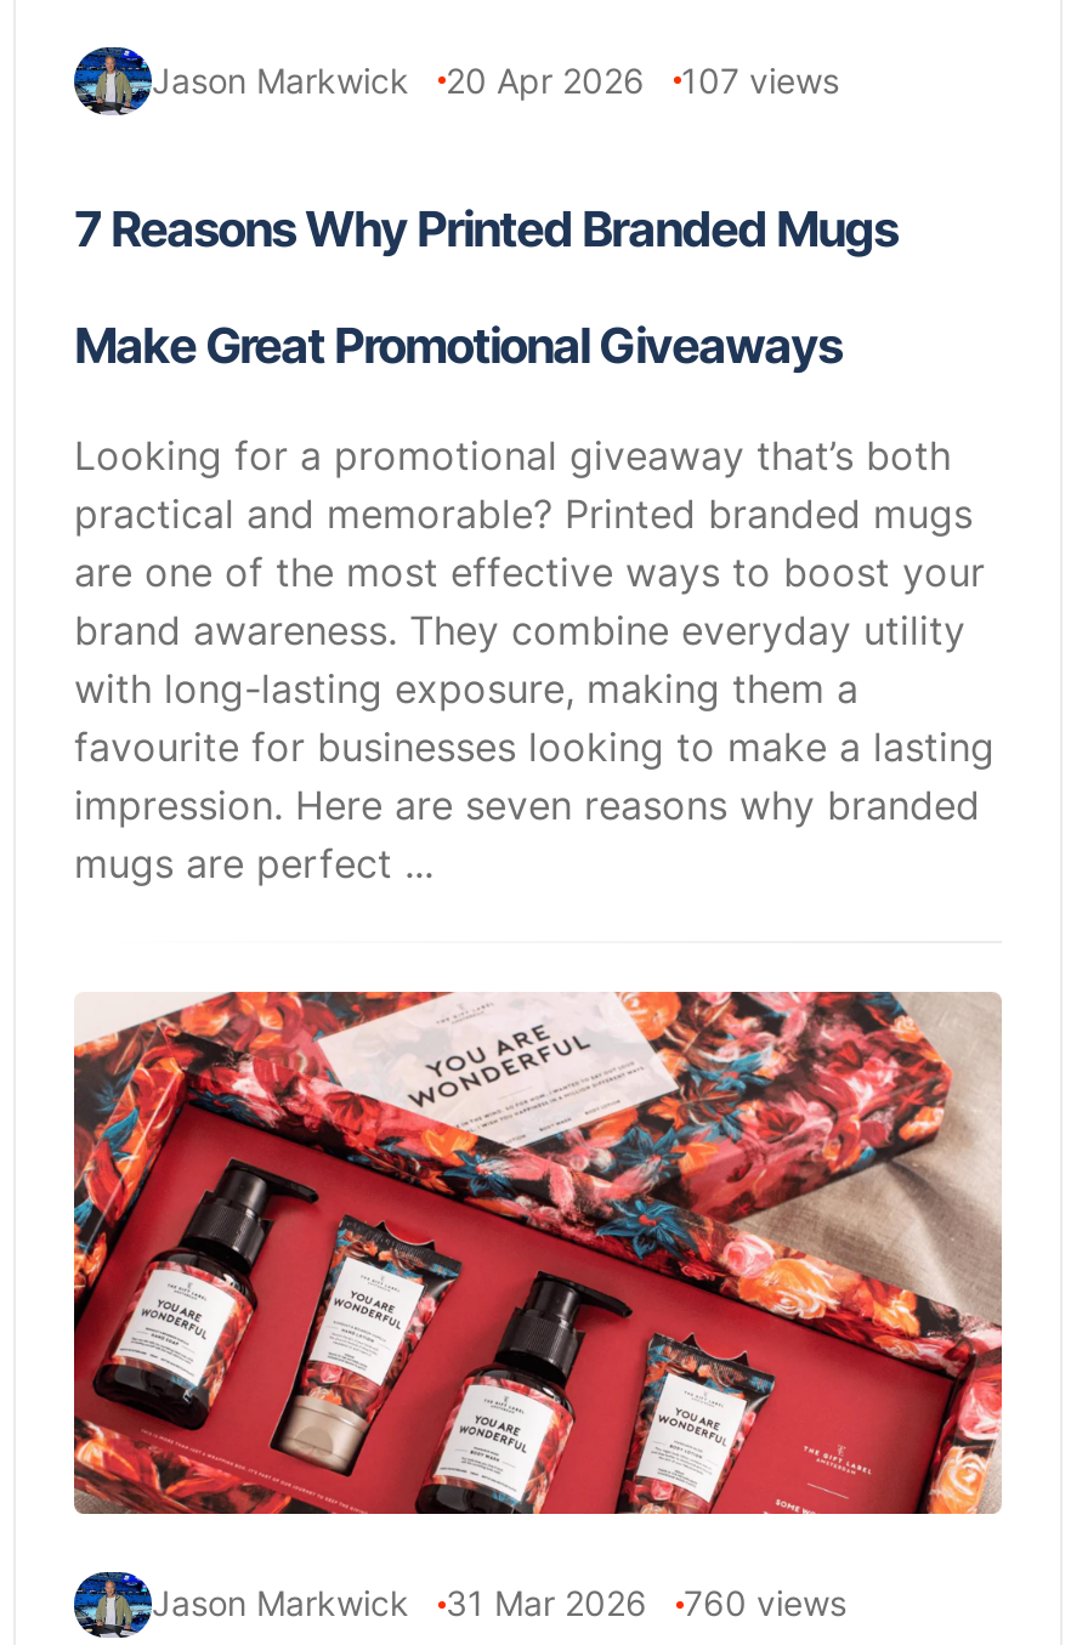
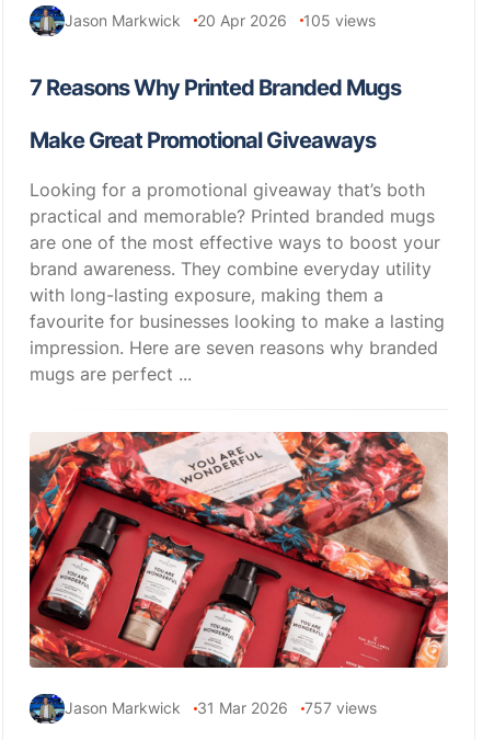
[152,59,839,100] Jason Markwick 20 Apr 2026 107 views -> [65,11,376,29] Jason Markwick 20 Apr 2026 105 views
[152,1583,846,1624] Jason Markwick 31 Mar 2026 760 views -> [65,699,377,718] Jason Markwick 31 Mar 2026 757 views

